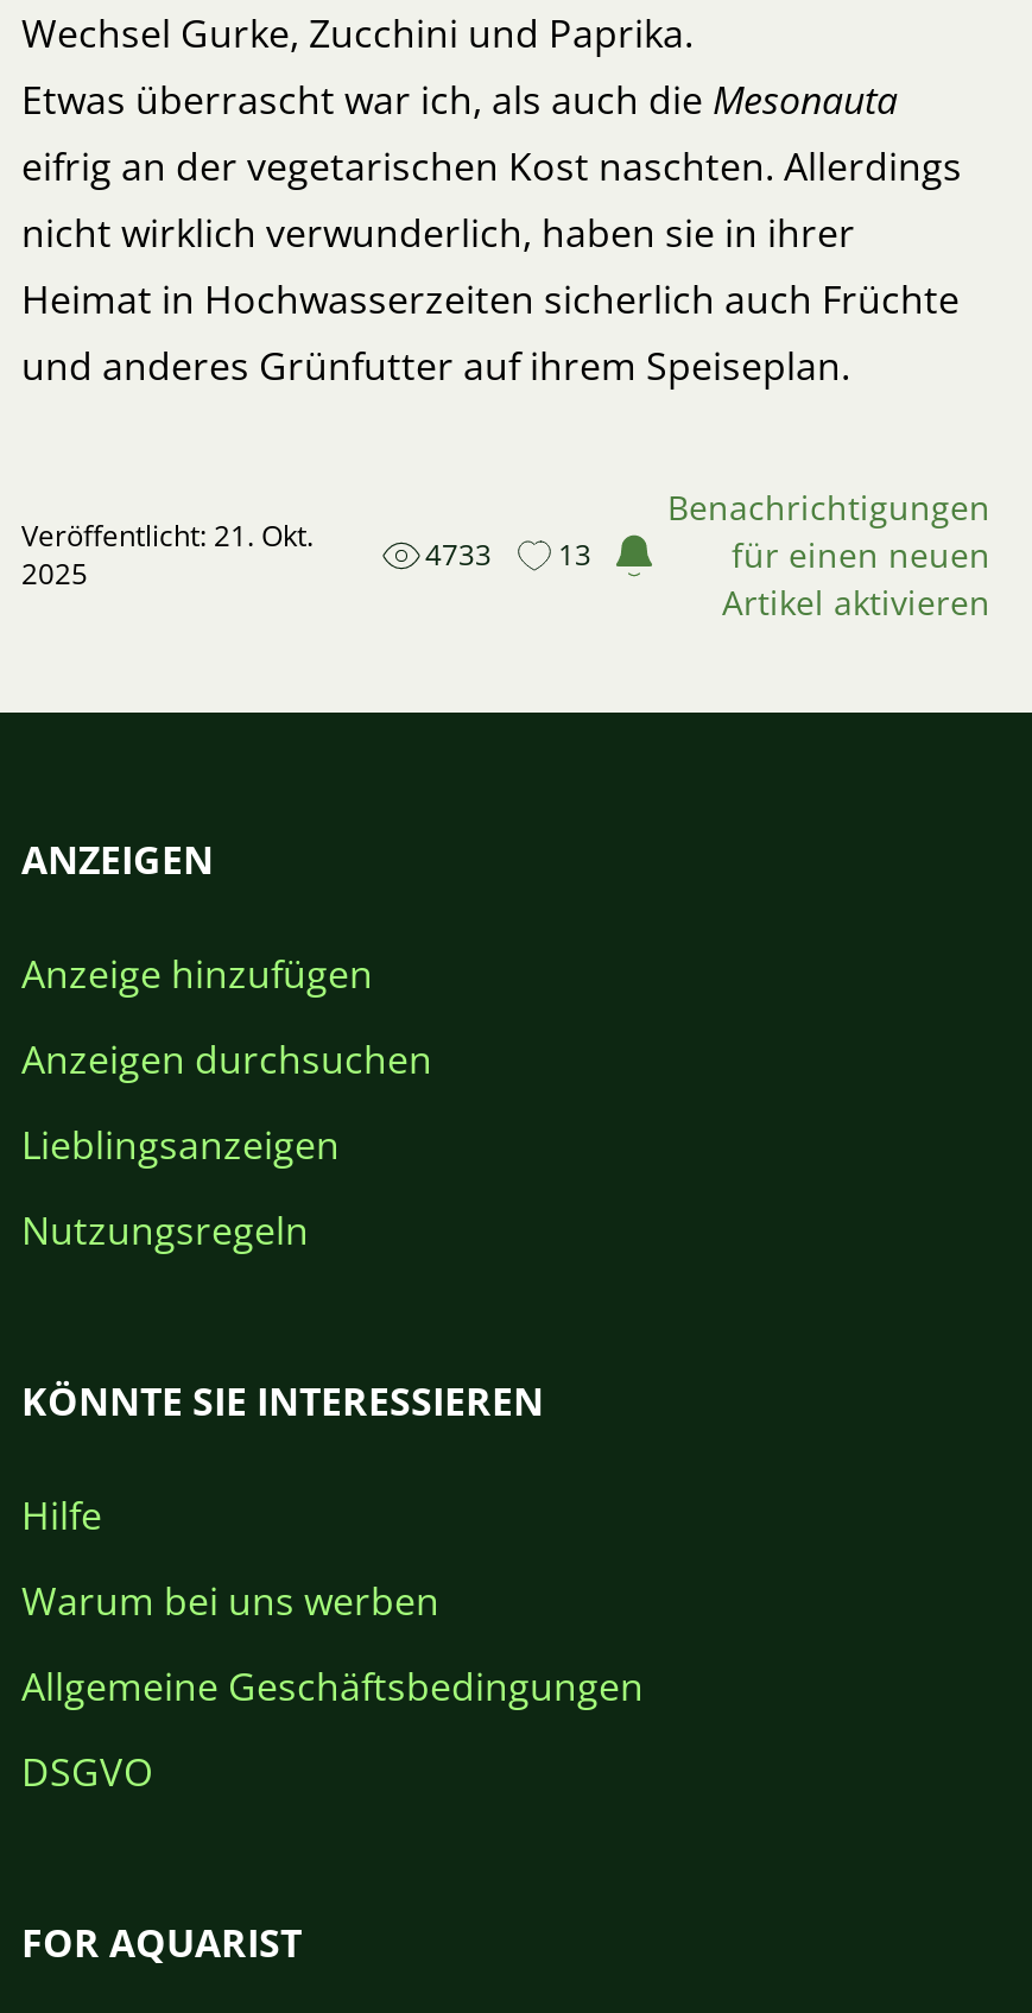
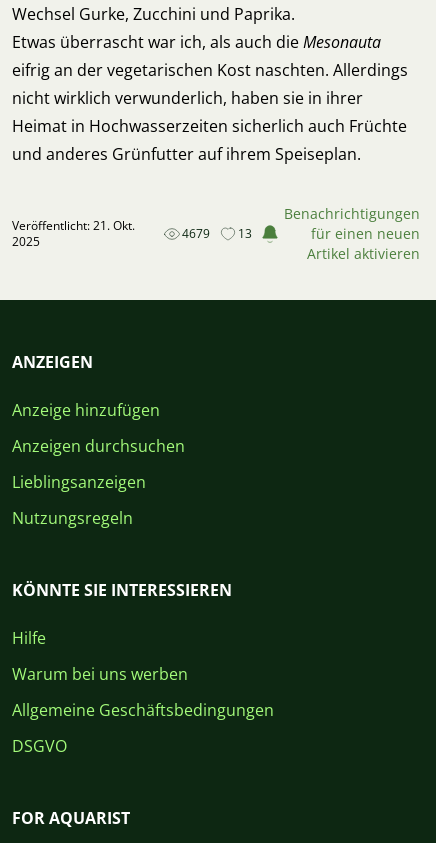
[425,534,591,575] 4733 13 -> [182,225,252,242] 4679 13

